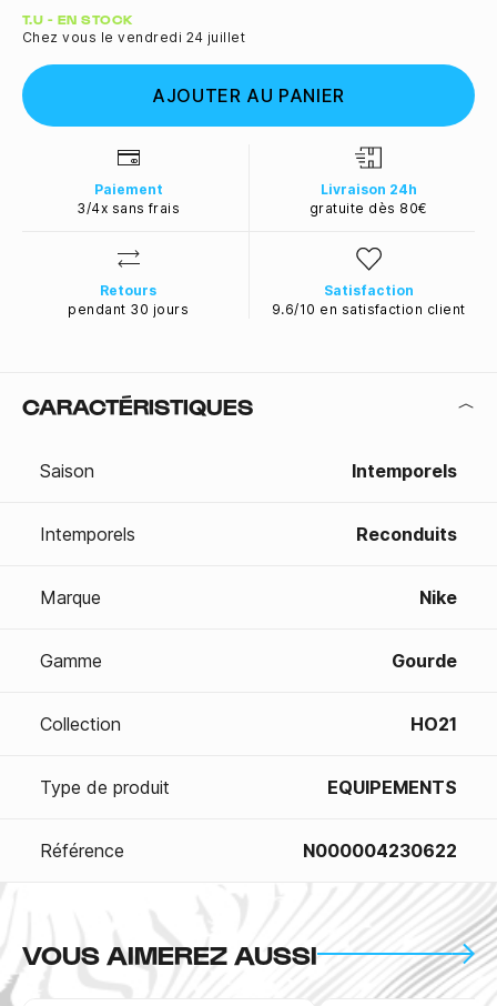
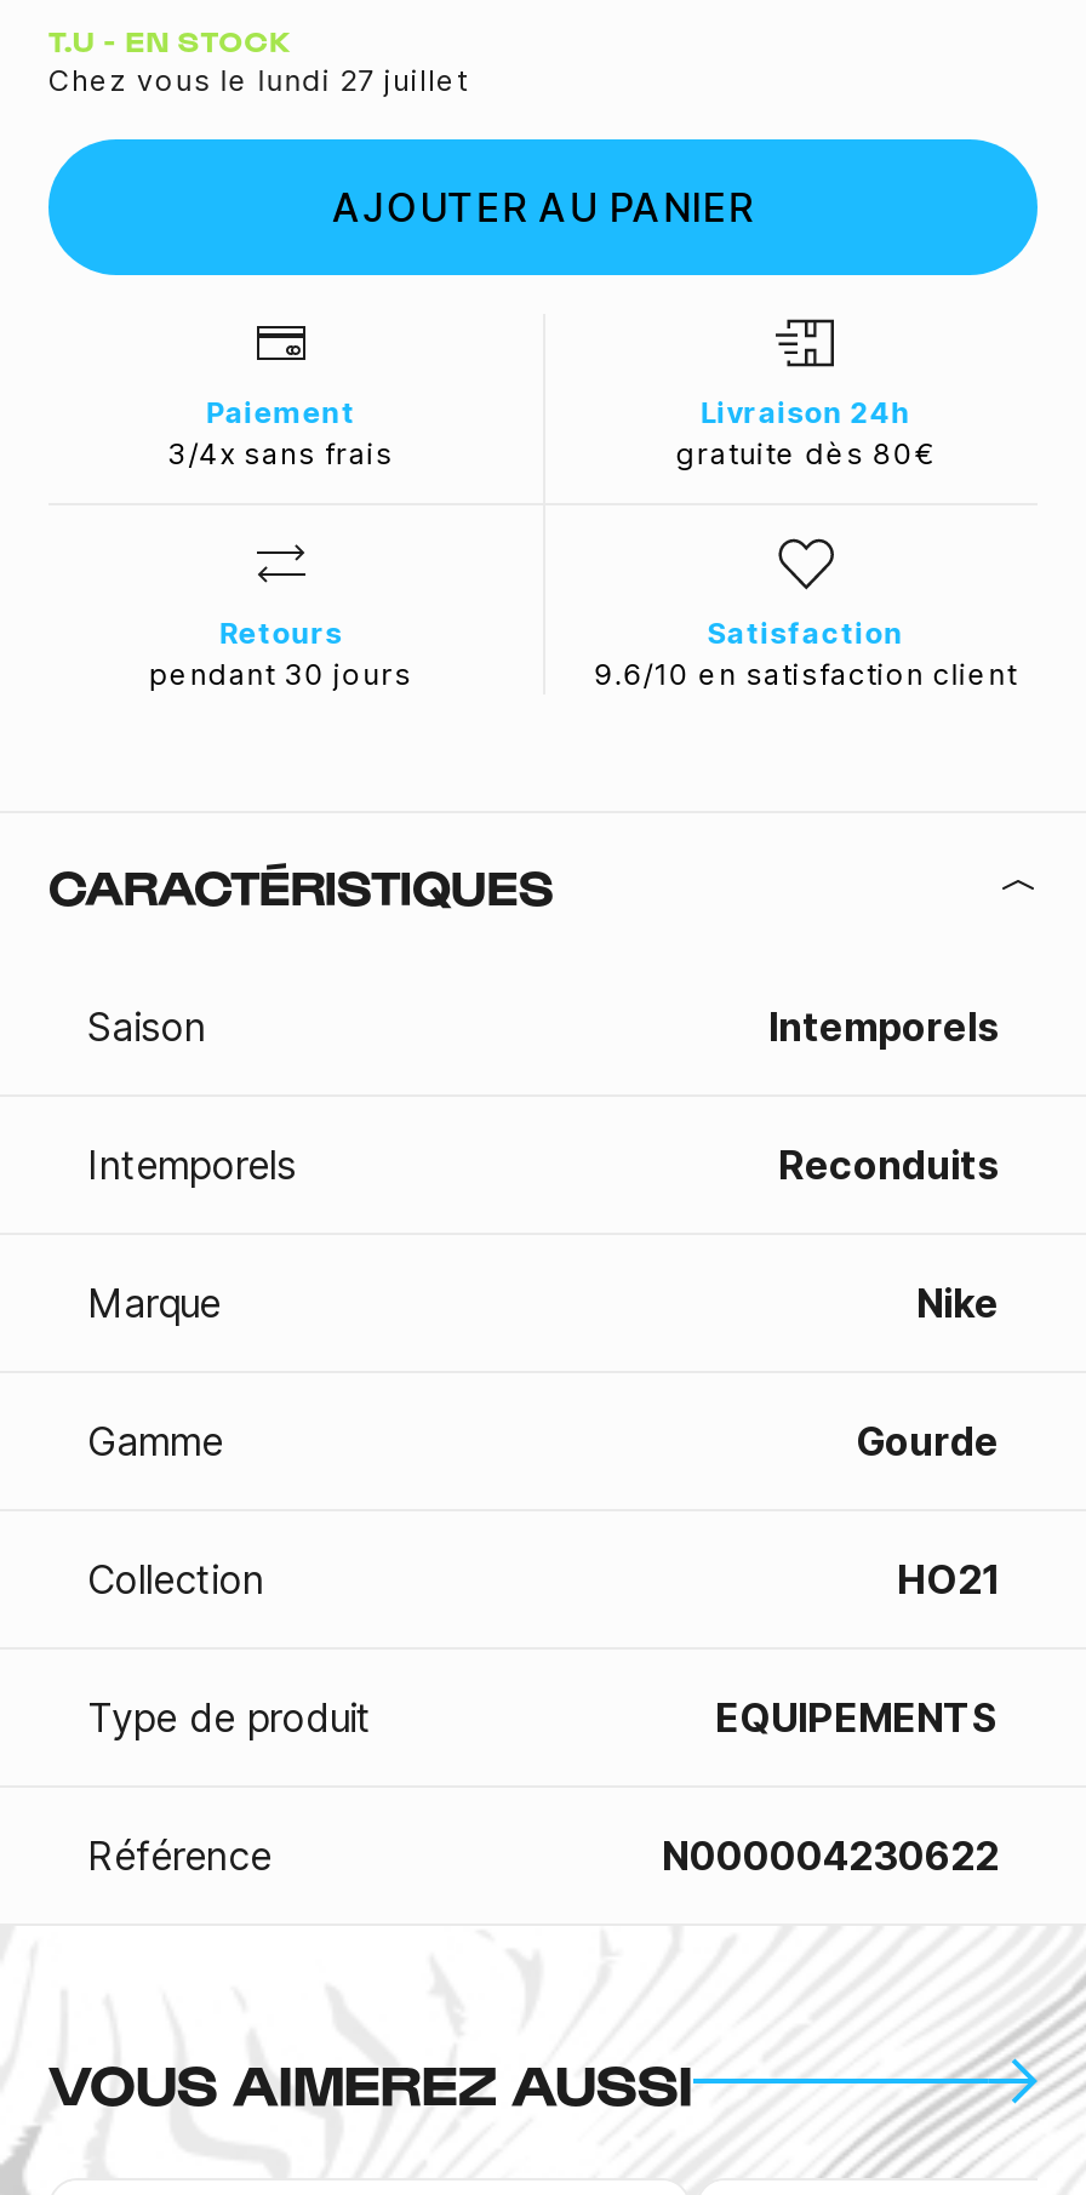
[22,29,246,46] Chez vous le vendredi 24 juillet -> [48,62,468,99] Chez vous le lundi 27 juillet

